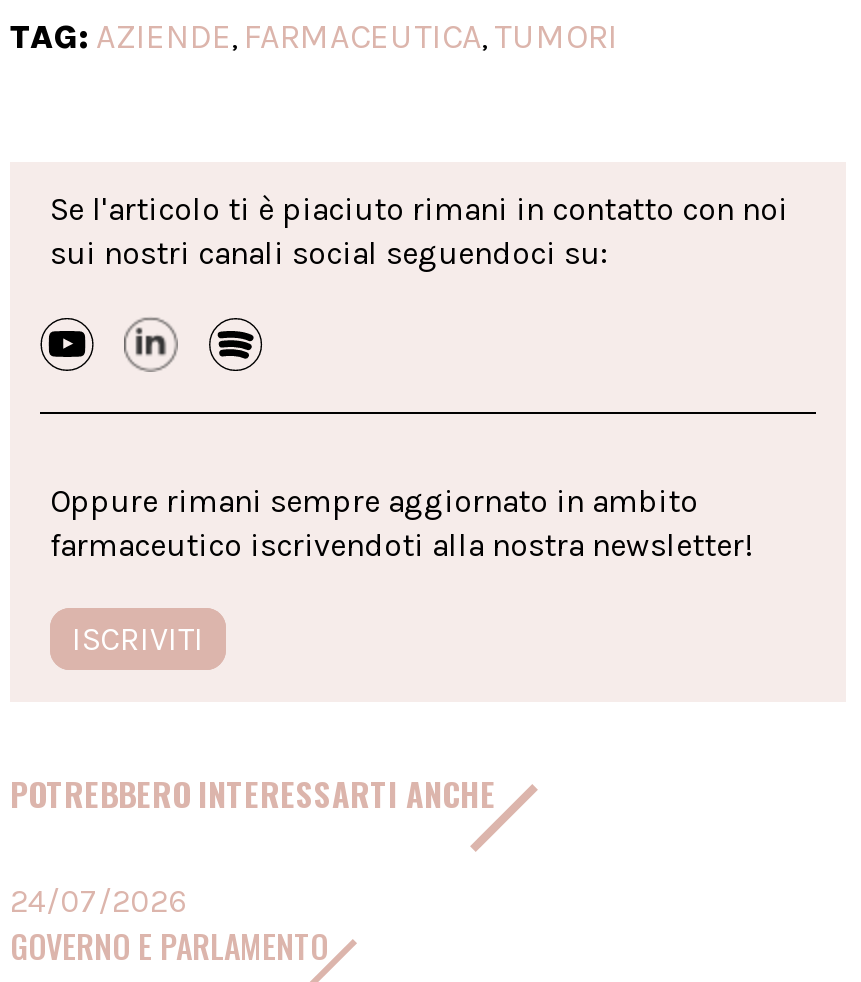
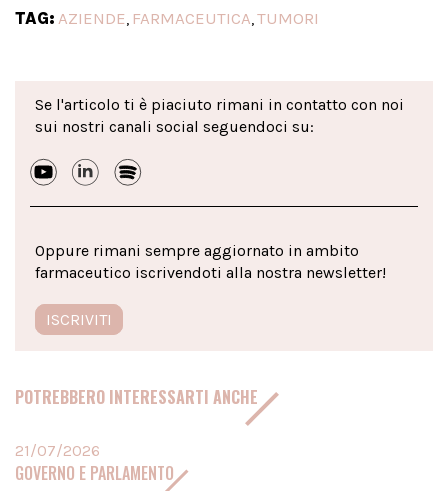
[10,883,186,921] 24/07/2026 -> [15,441,100,460] 21/07/2026

